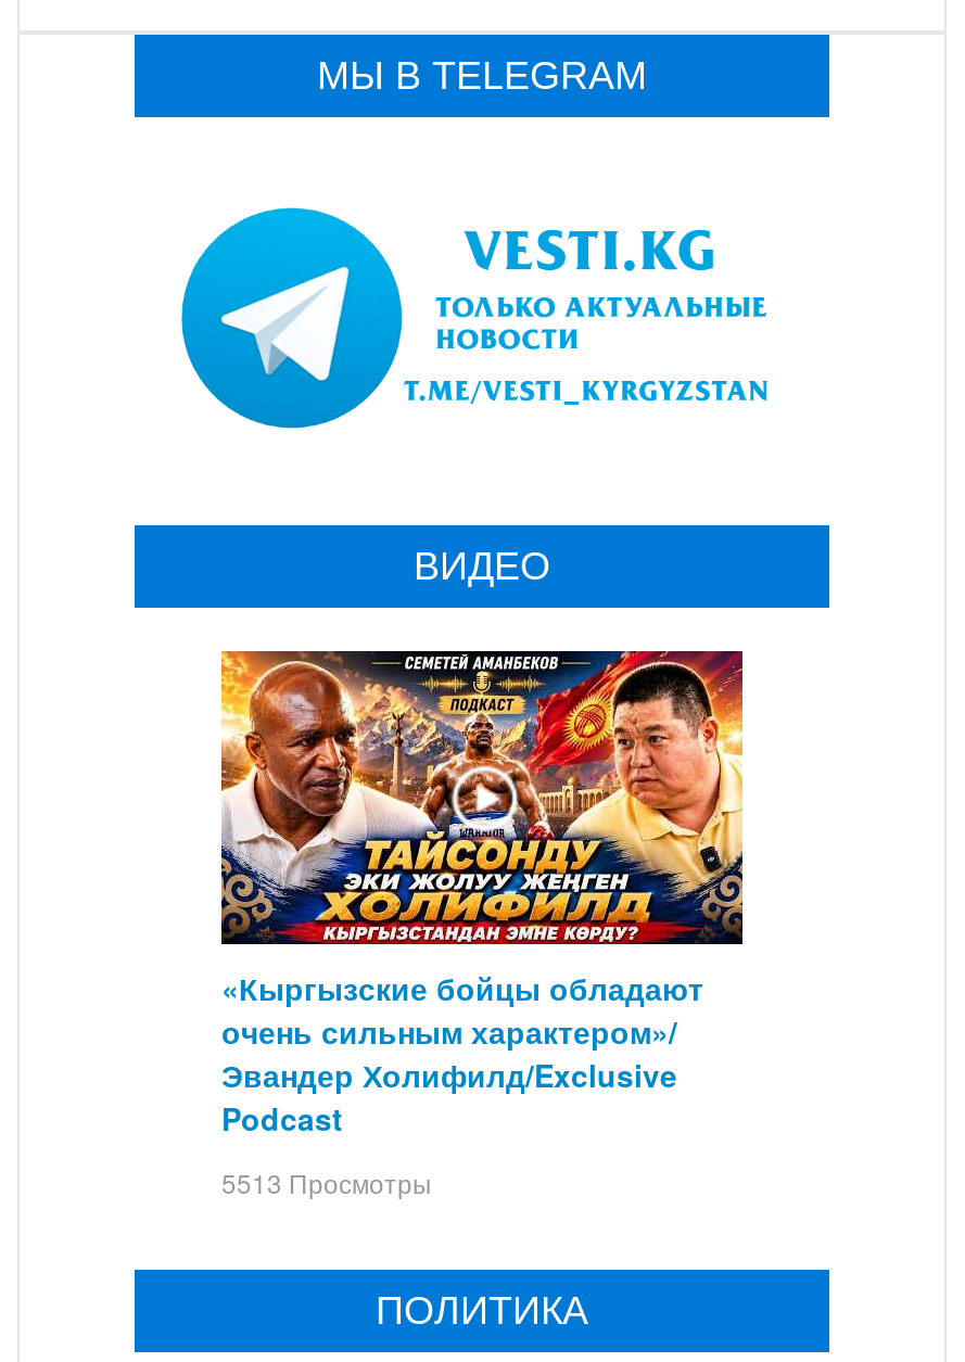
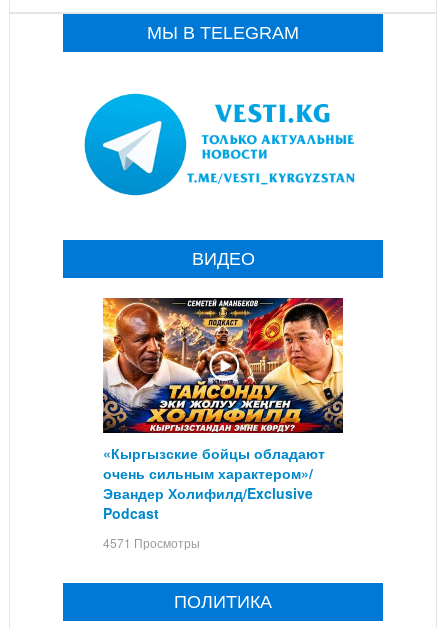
[221,1163,432,1200] 5513 Просмотры -> [103,534,200,551] 4571 Просмотры

